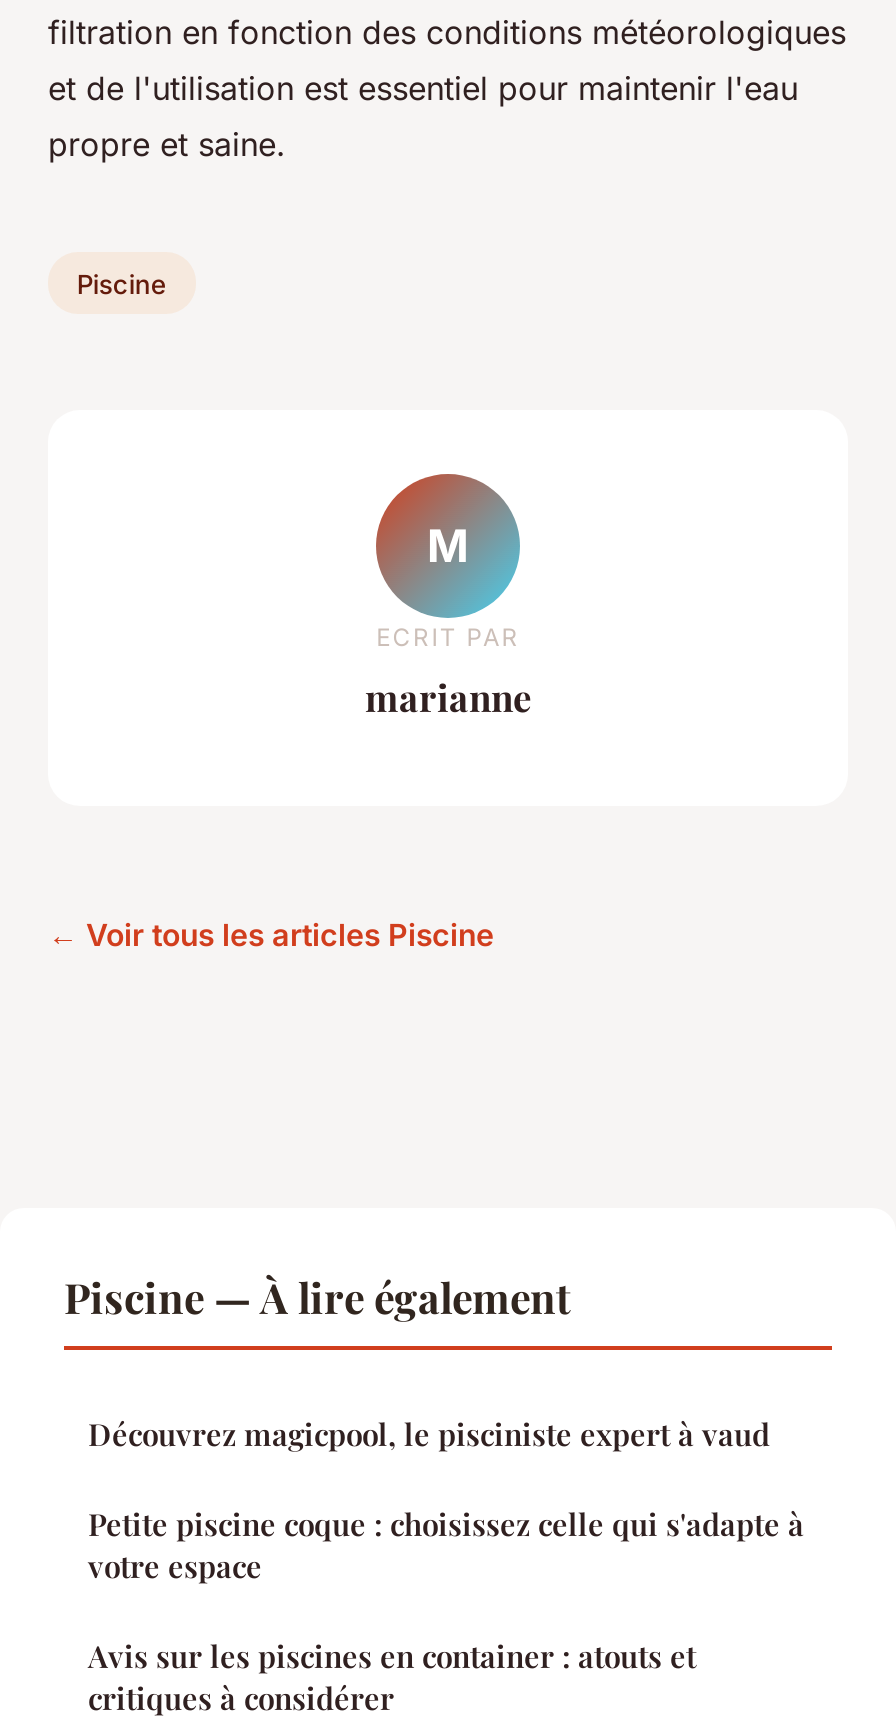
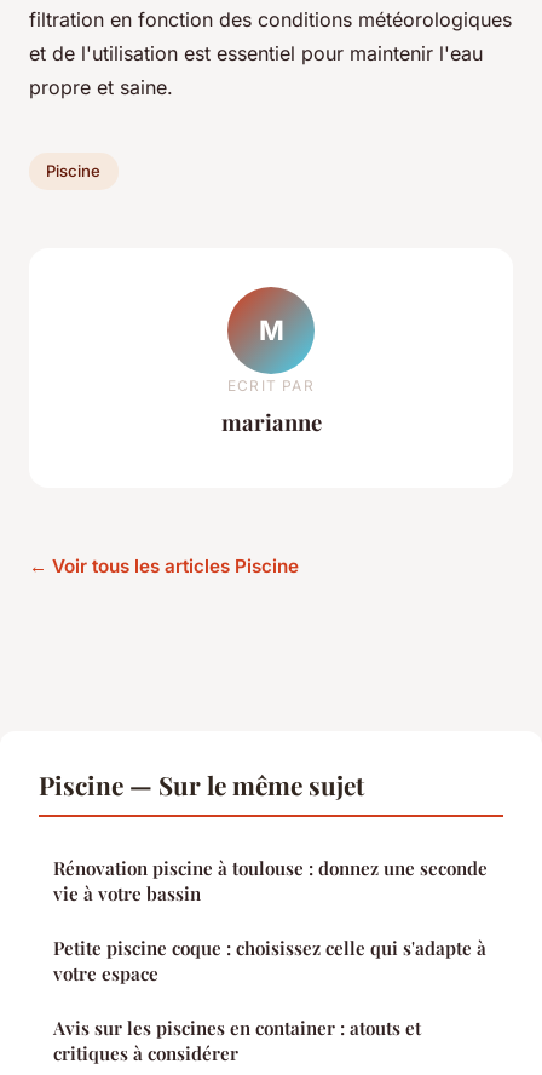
[64,1267,570,1323] Piscine — À lire également -> [39,767,364,801] Piscine — Sur le même sujet
[88,1413,770,1453] Découvrez magicpool, le pisciniste expert à vaud -> [53,855,488,905] Rénovation piscine à toulouse : donnez une seconde | vie à votre bassin

